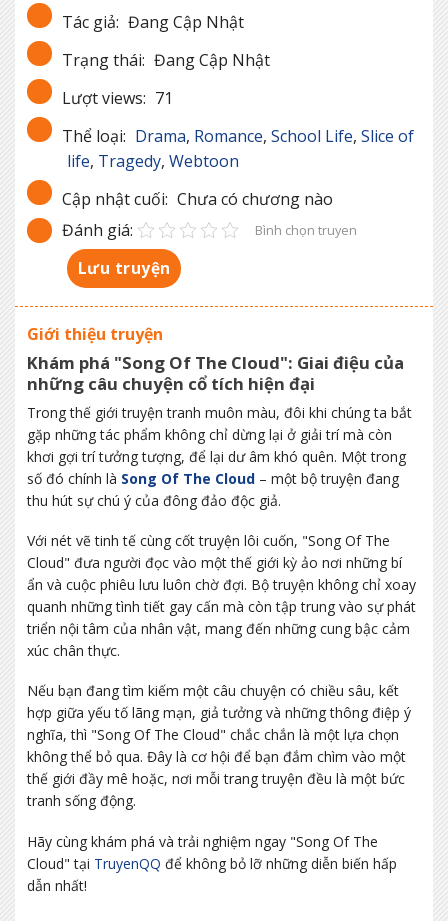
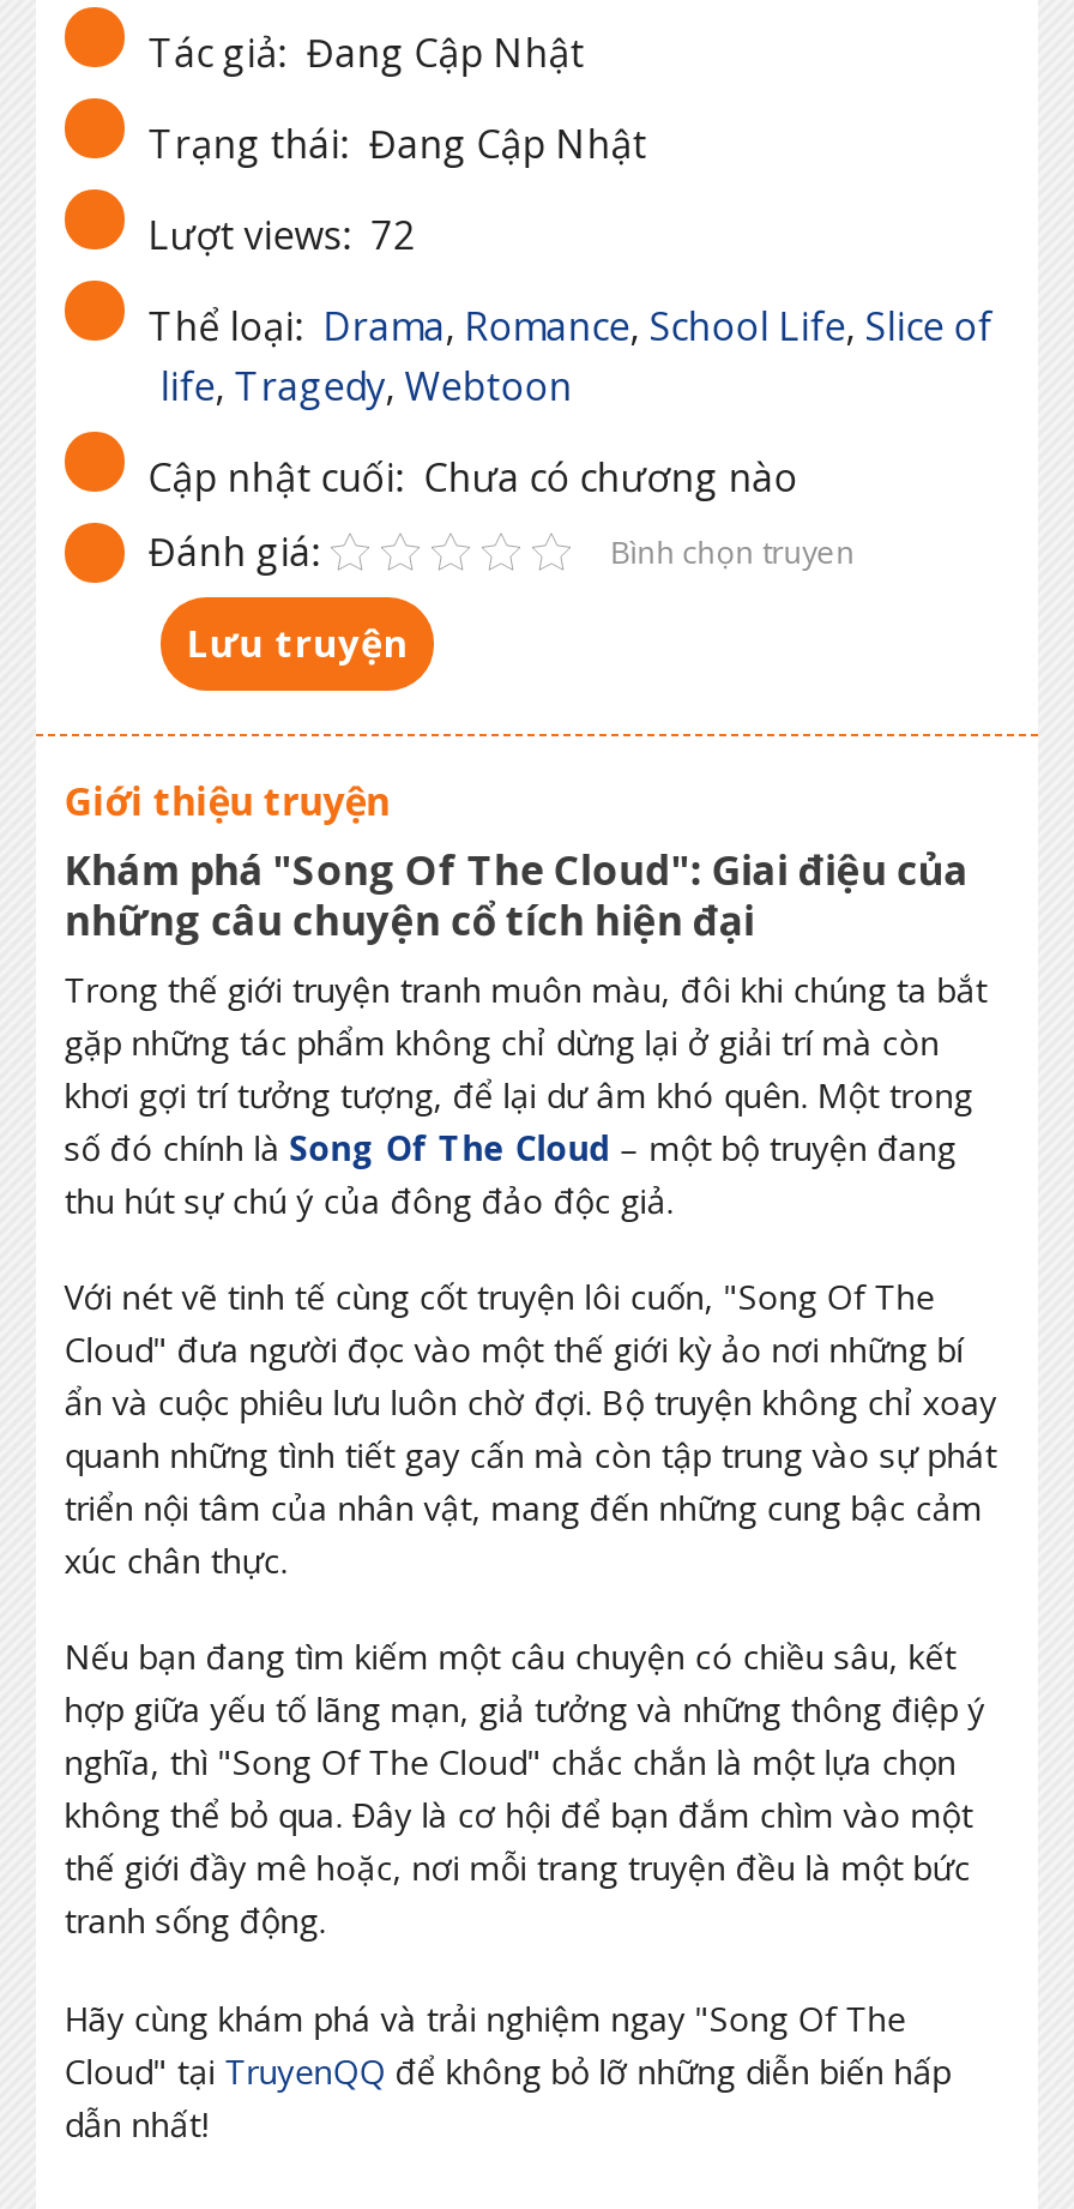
[62,87,173,109] Lượt views: 71 -> [148,208,414,261] Lượt views: 72

